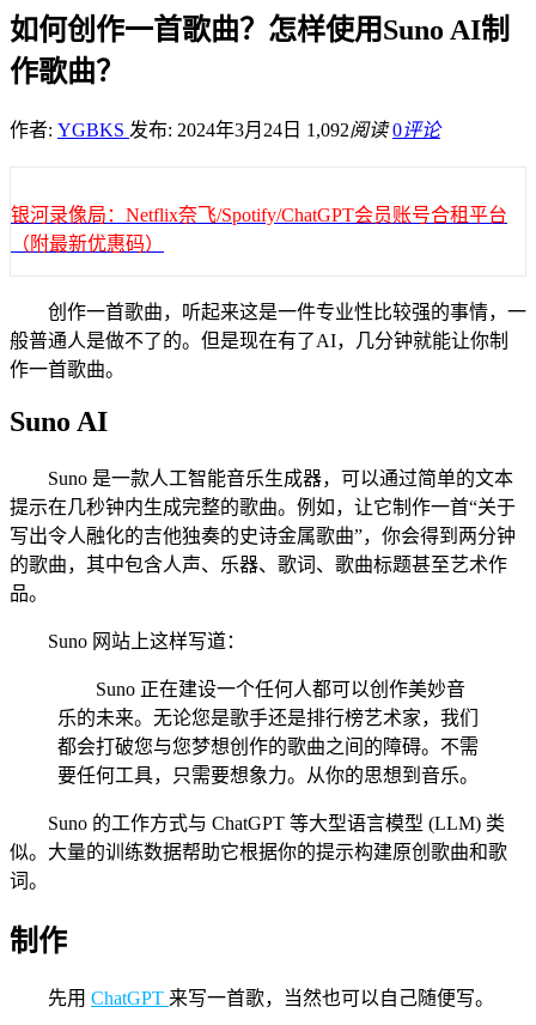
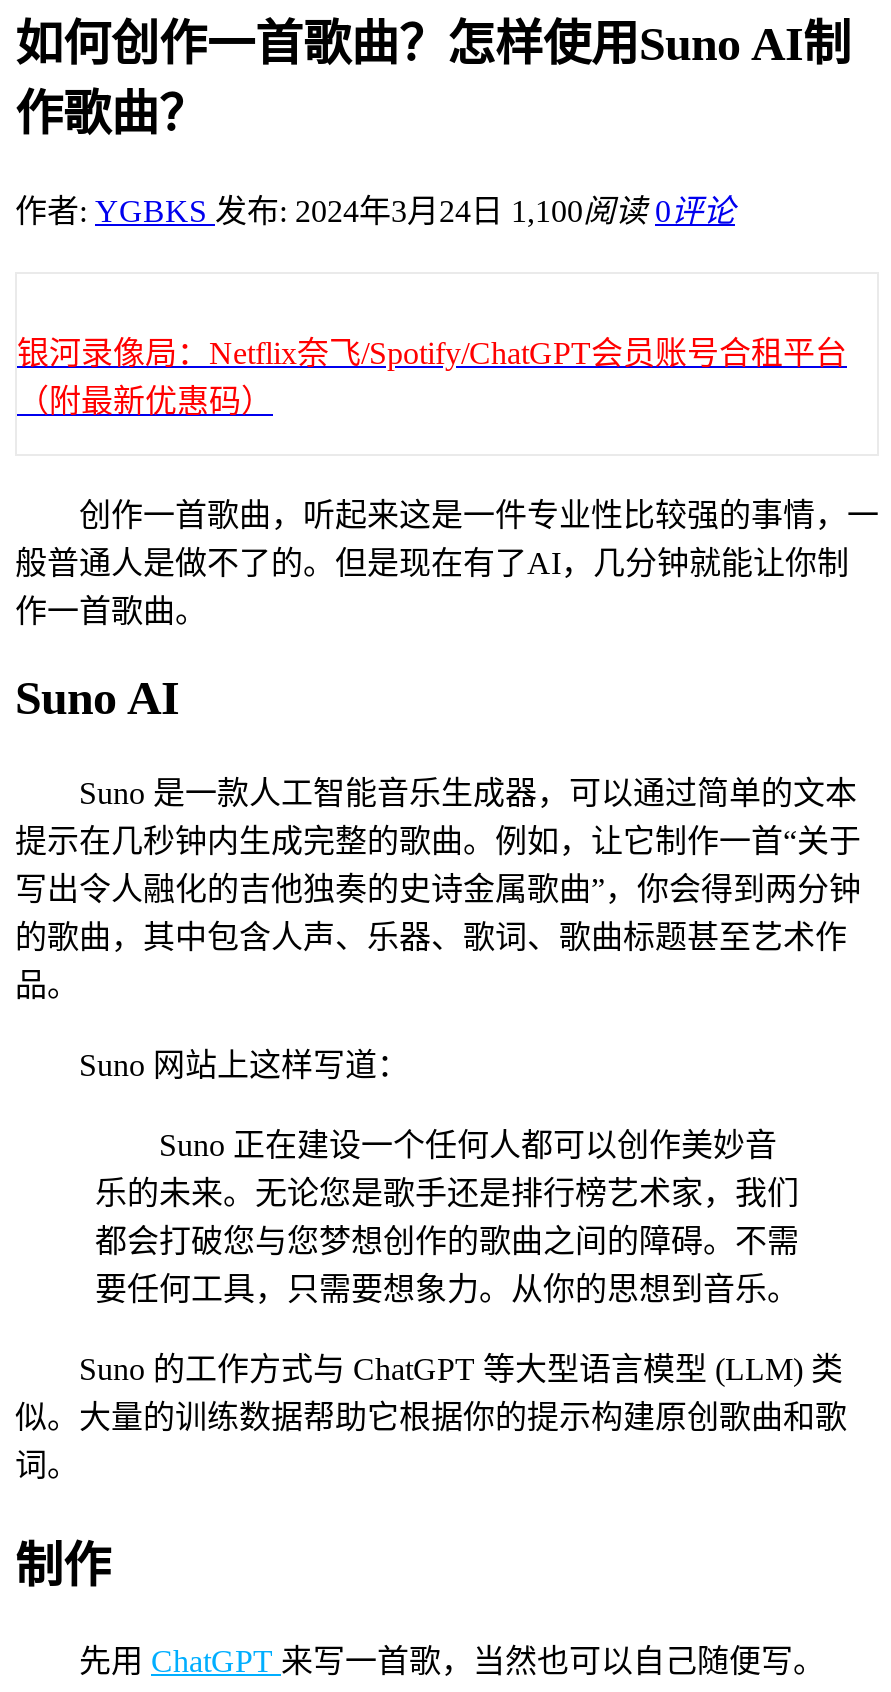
[10,120,440,140] 作者: YGBKS发布: 2024年3月24日1,092阅读 0评论 -> [15,194,735,228] 作者: YGBKS发布: 2024年3月24日1,100阅读 0评论

